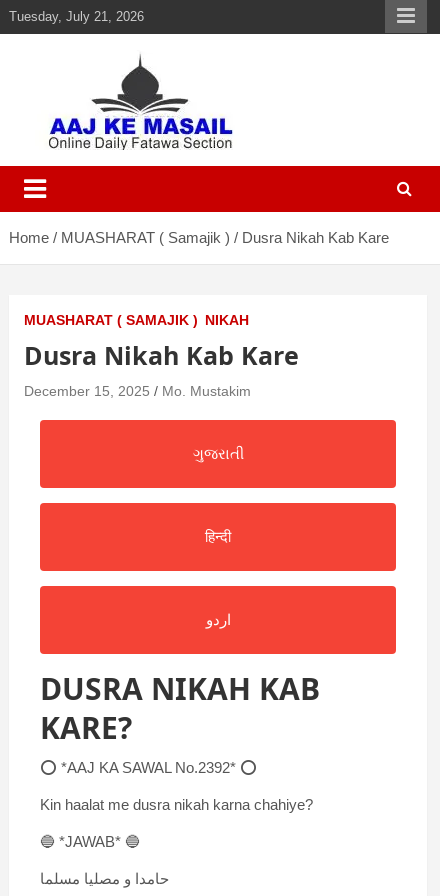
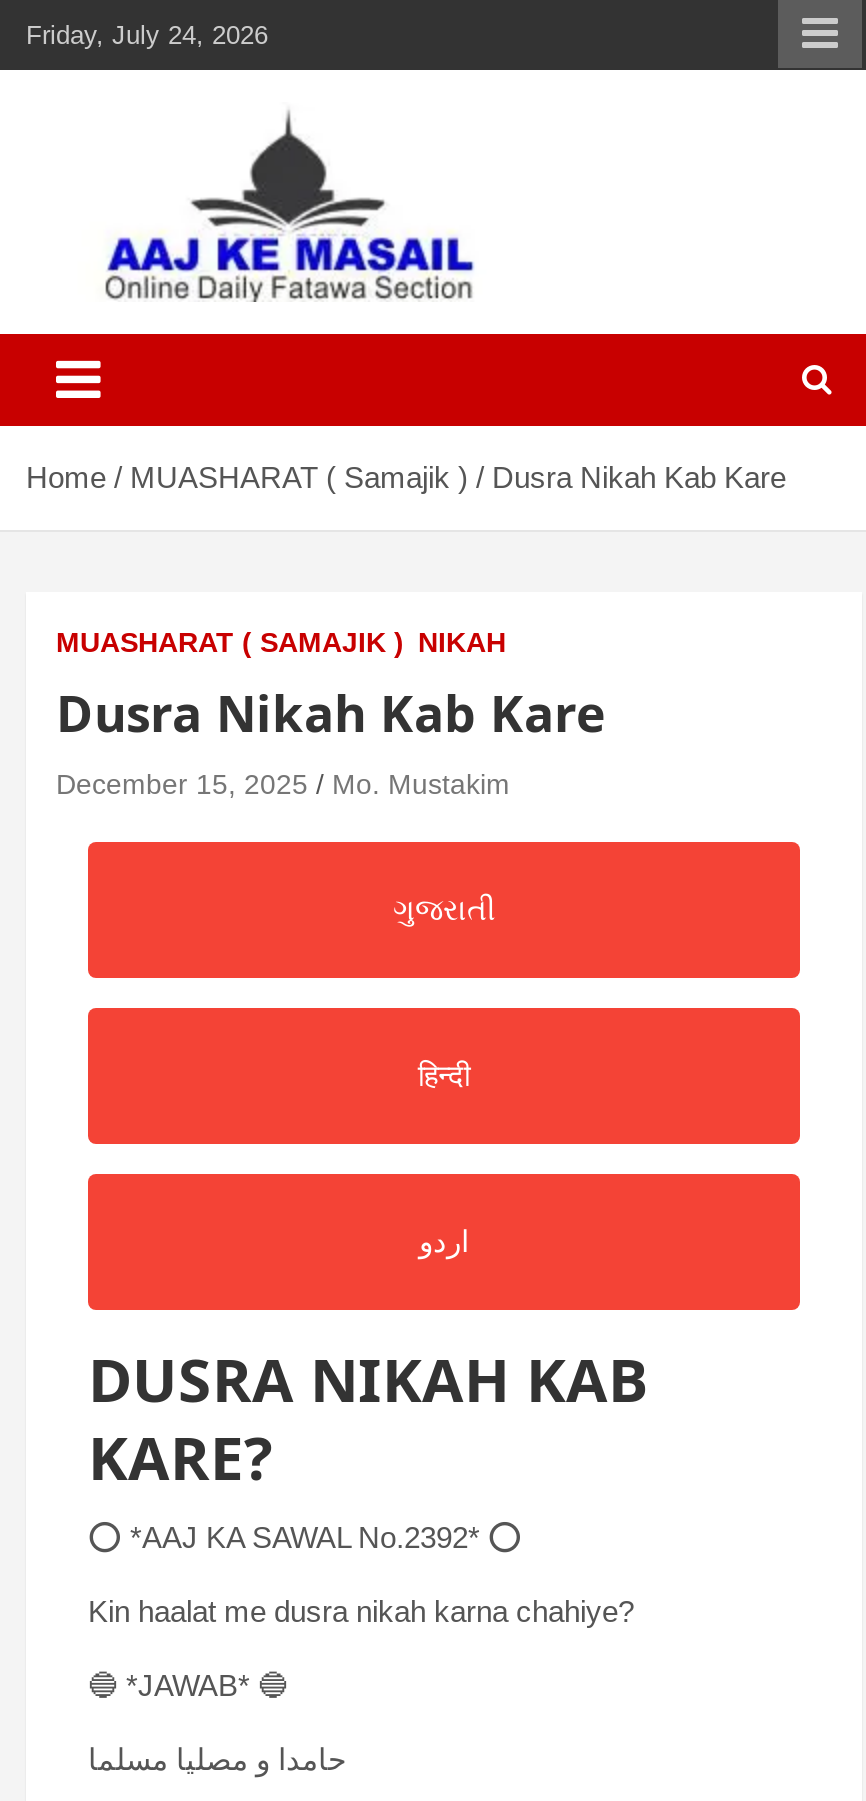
[9,9,144,24] Tuesday, July 21, 2026 -> [26,20,268,50] Friday, July 24, 2026

